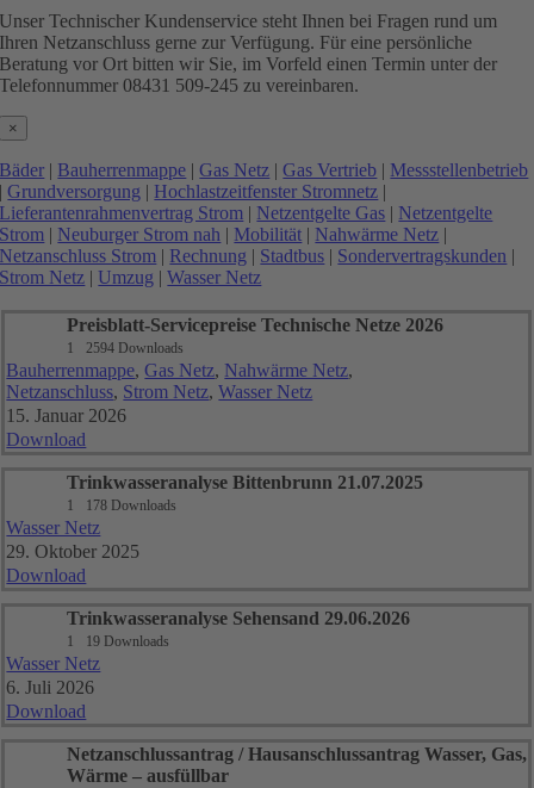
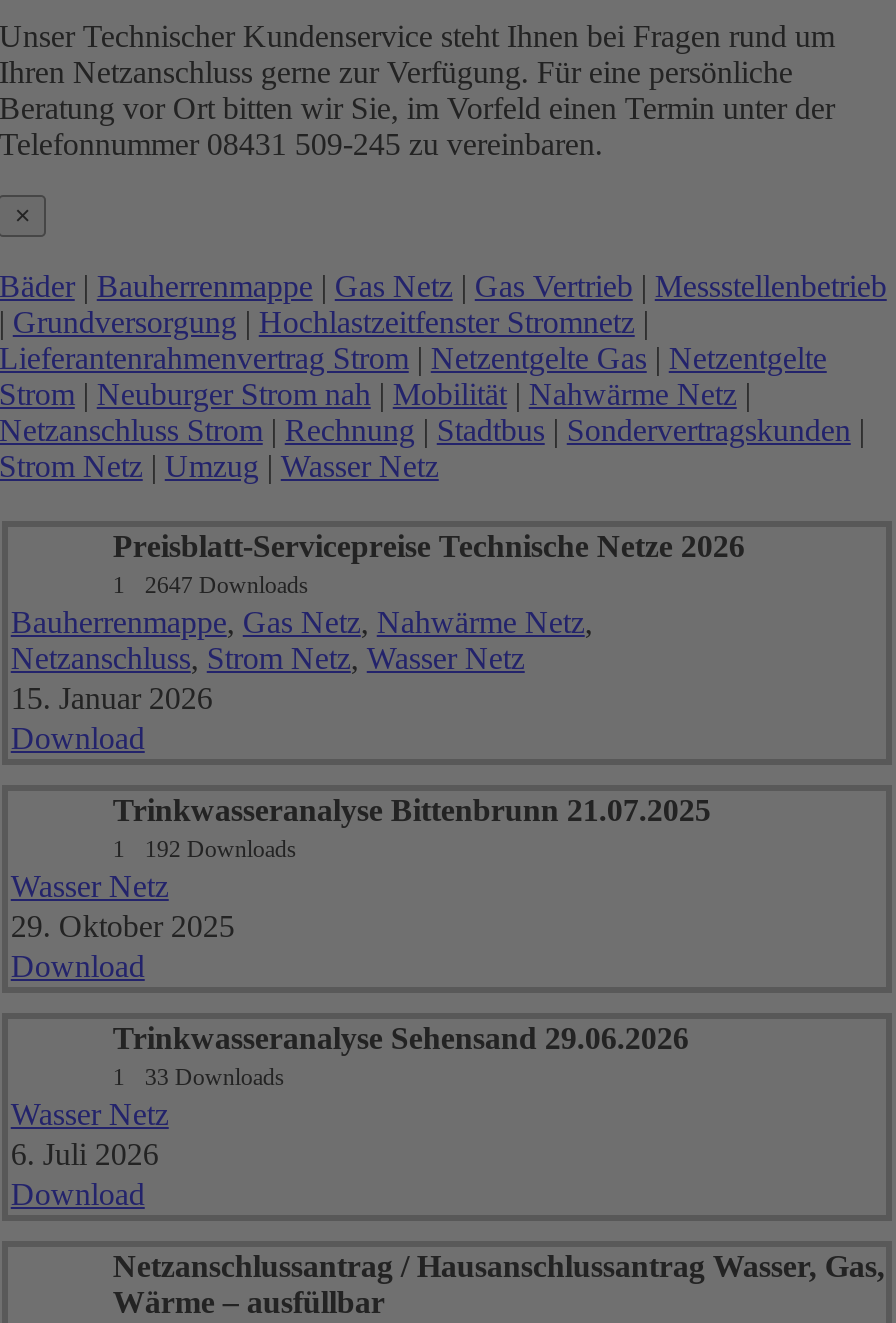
[67,340,184,356] 1 2594 Downloads -> [113,571,309,599] 1 2647 Downloads
[67,497,177,514] 1 178 Downloads -> [113,835,297,863] 1 192 Downloads
[67,633,170,649] 1 19 Downloads -> [113,1063,285,1091] 1 33 Downloads

